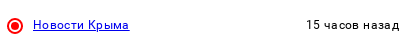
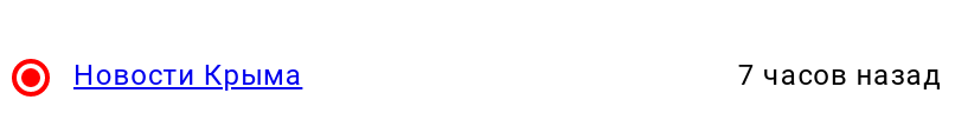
[306,18,399,32] 15 часов назад -> [738,60,941,93] 7 часов назад

